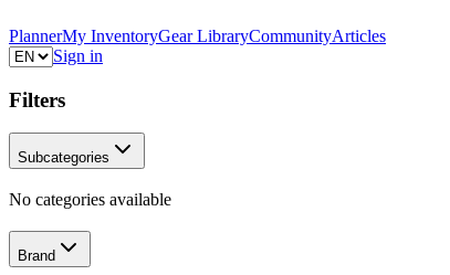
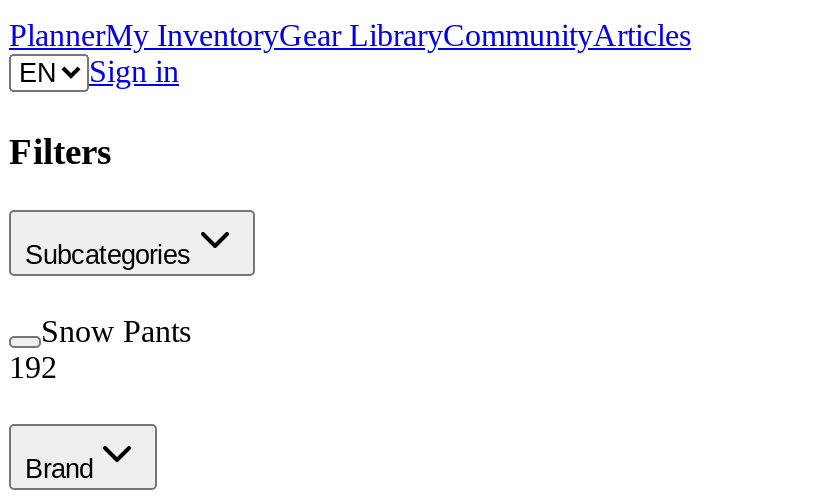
[9,190,171,209] No categories available -> [9,314,191,384] Snow Pants | 192

